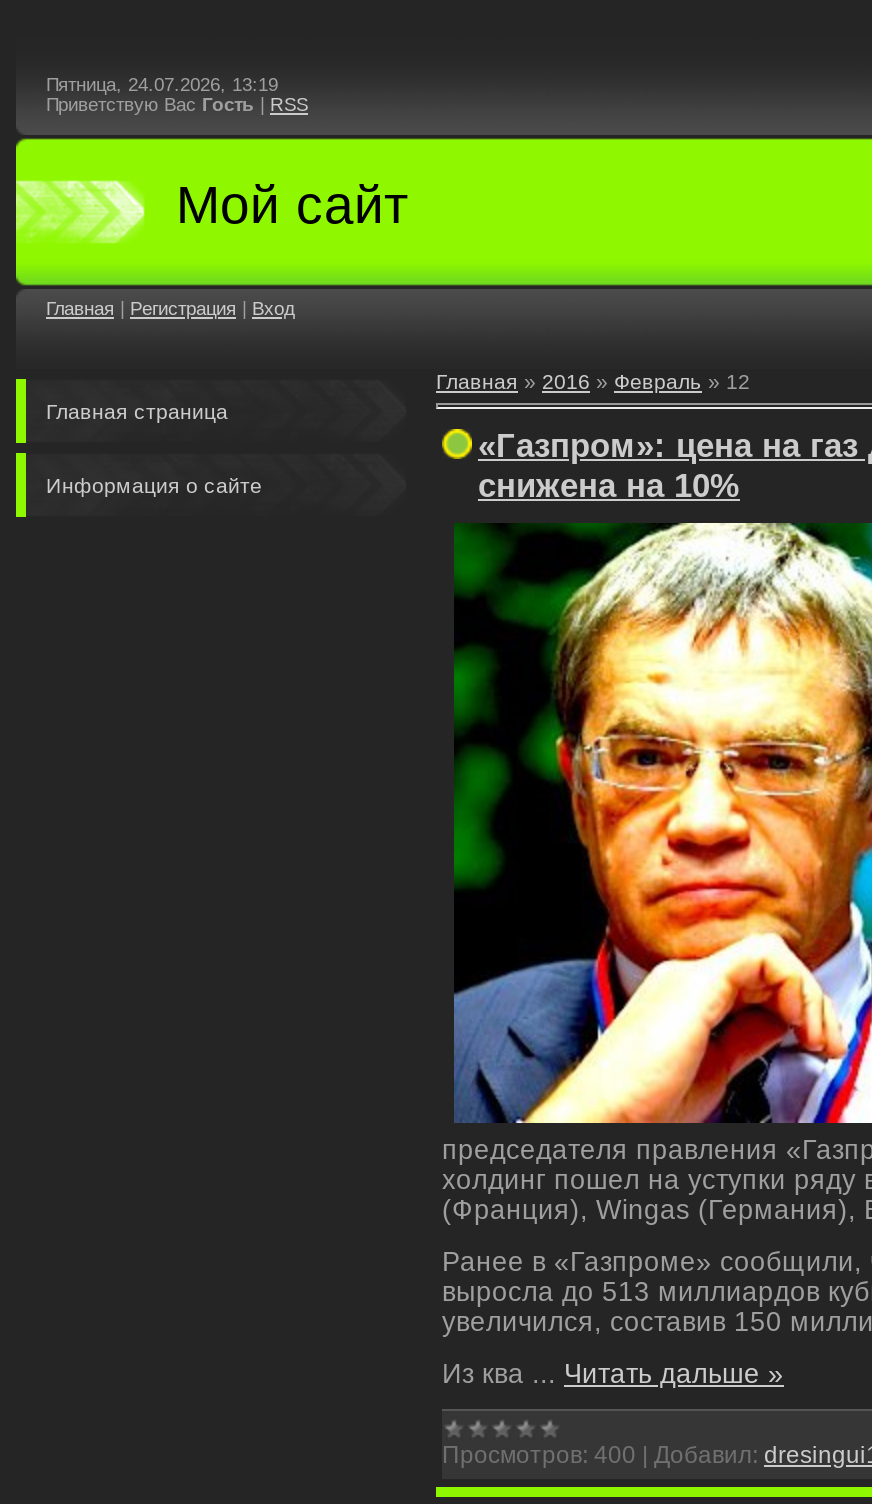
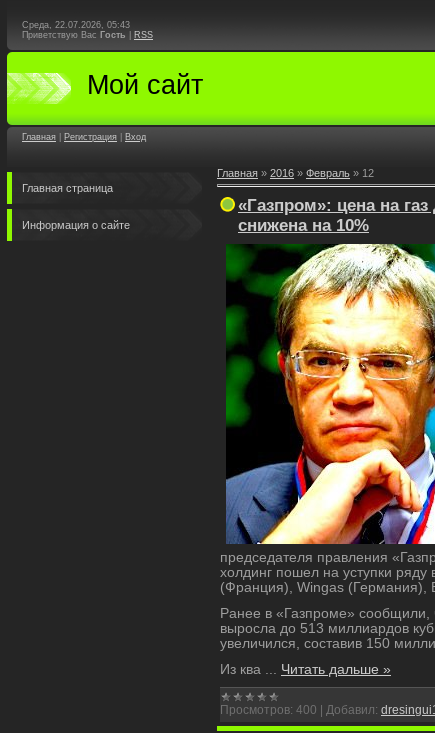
[46,75,278,95] Пятница, 24.07.2026, 13:19 -> [22,20,130,30] Среда, 22.07.2026, 05:43

